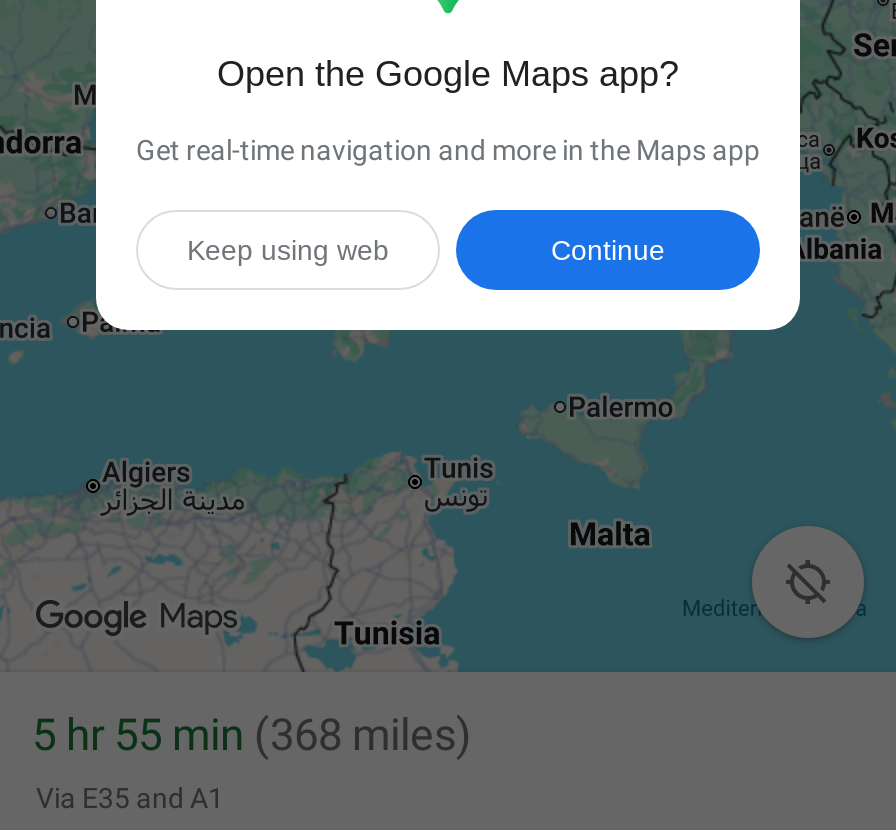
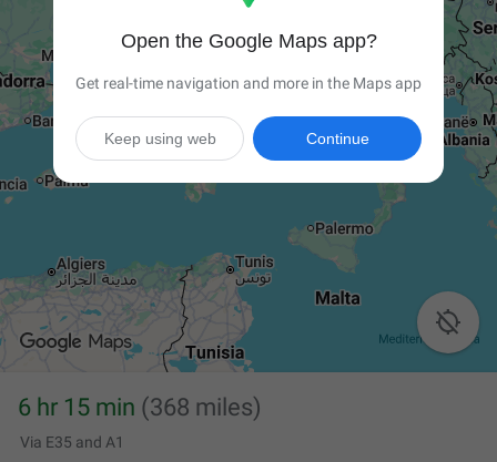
[32,710,472,760] 5 hr 55 min (368 miles) -> [18,393,262,421] 6 hr 15 min (368 miles)

